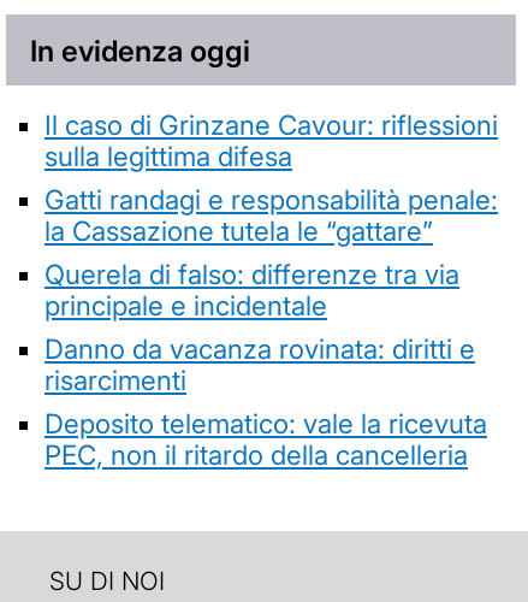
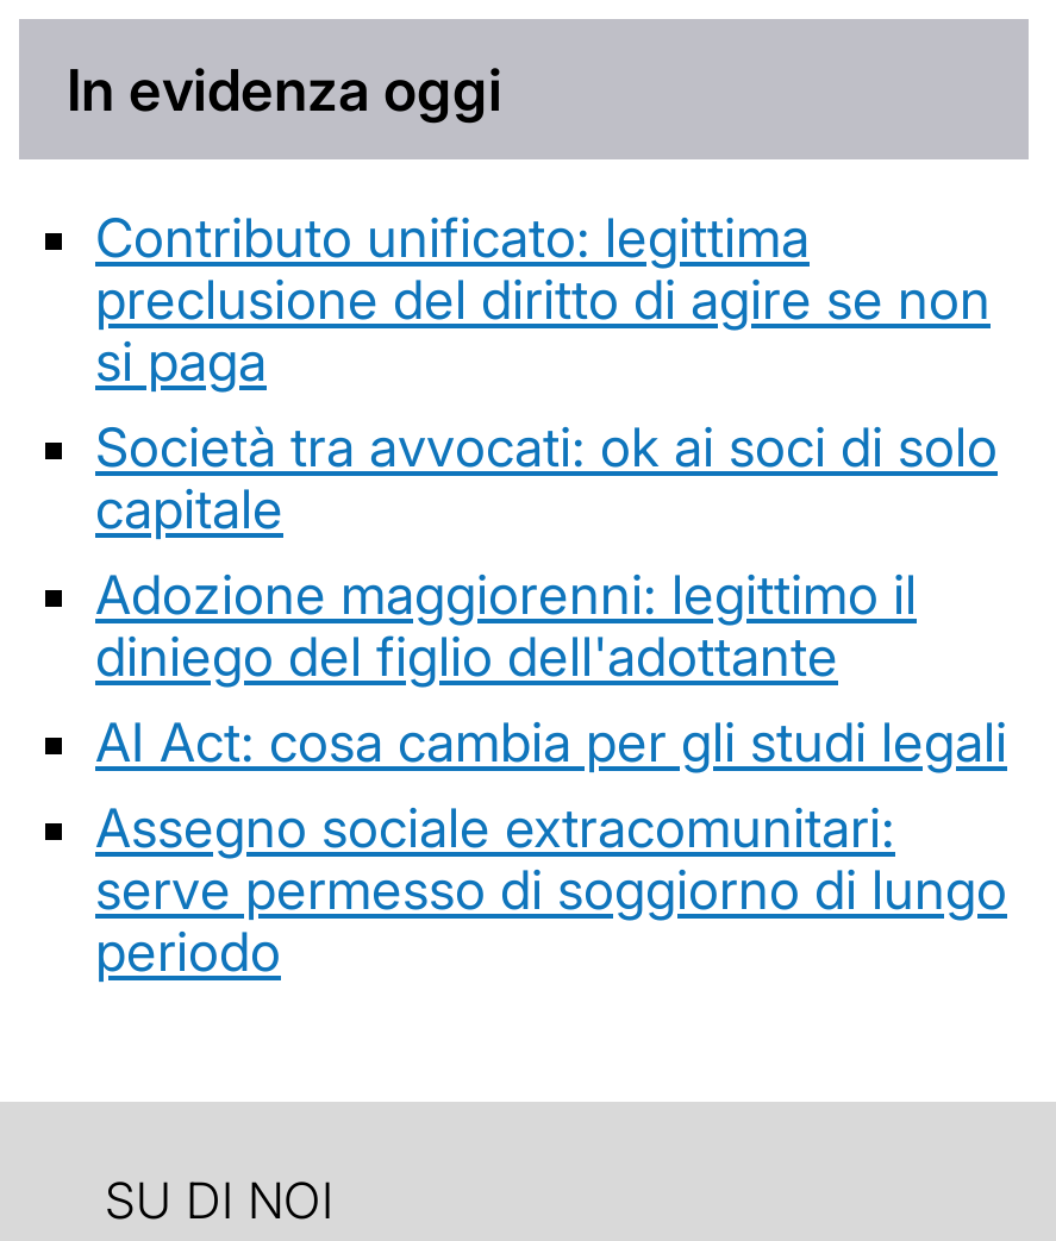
[45,109,498,471] Il caso di Grinzane Cavour: riflessioni | sulla legittima difesa | Gatti randagi e responsabilità penale: | la Cassazione tutela le “gattare” | Querela di falso: differenze tra via | principale e incidentale | Danno da vacanza rovinata: diritti e | risarcimenti | Deposito telematico: vale la ricevuta | PEC, non il ritardo della cancelleria -> [95,205,1007,984] Contributo unificato: legittima | preclusione del diritto di agire se non | si paga | Società tra avvocati: ok ai soci di solo | capitale | Adozione maggiorenni: legittimo il | diniego del figlio dell'adottante | AI Act: cosa cambia per gli studi legali | Assegno sociale extracomunitari: | serve permesso di soggiorno di lungo | periodo

